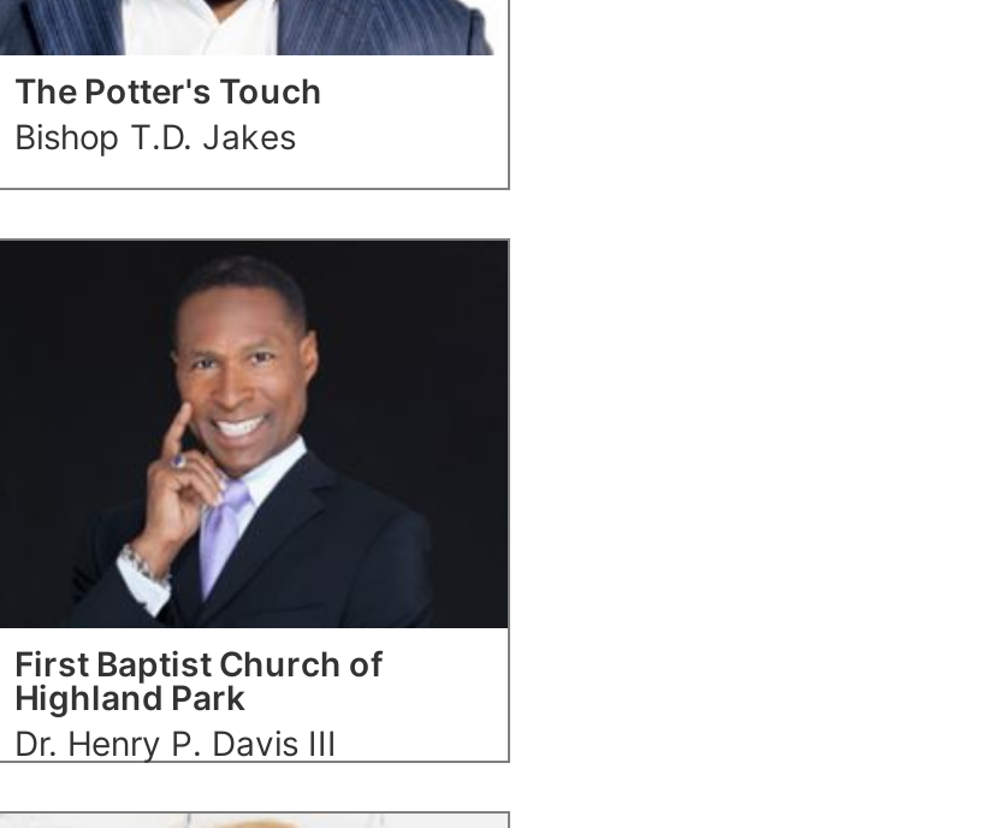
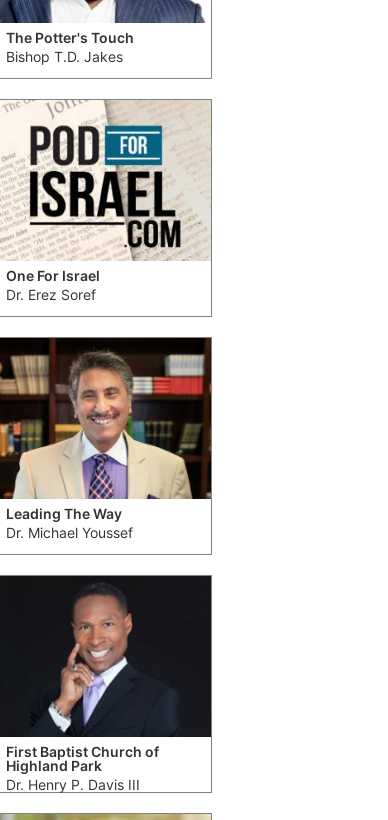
none -> [3,99,210,303] [image] | One For Israel | Dr. Erez Soref
none -> [3,337,212,541] [image] | Leading The Way | Dr. Michael Youssef

